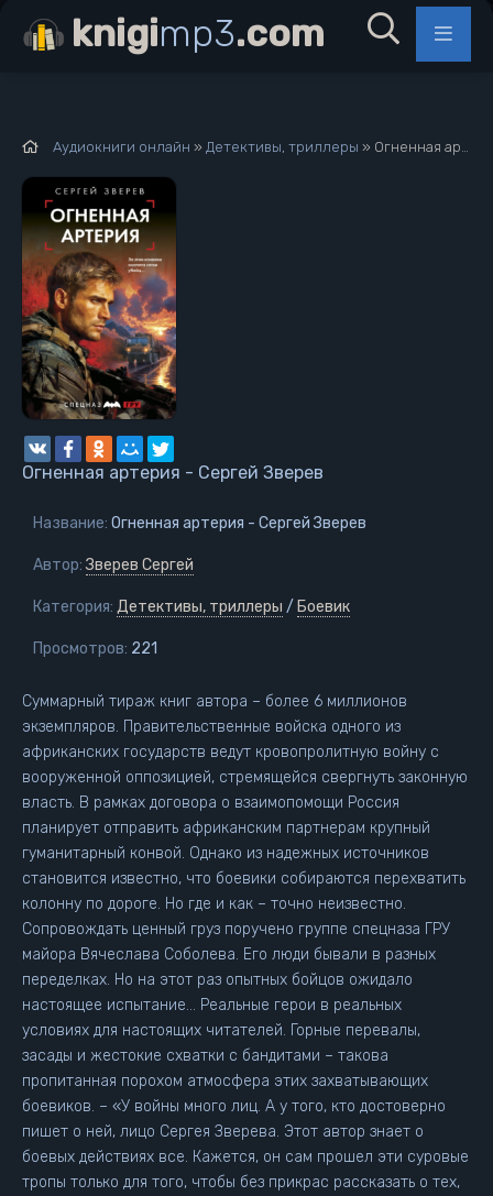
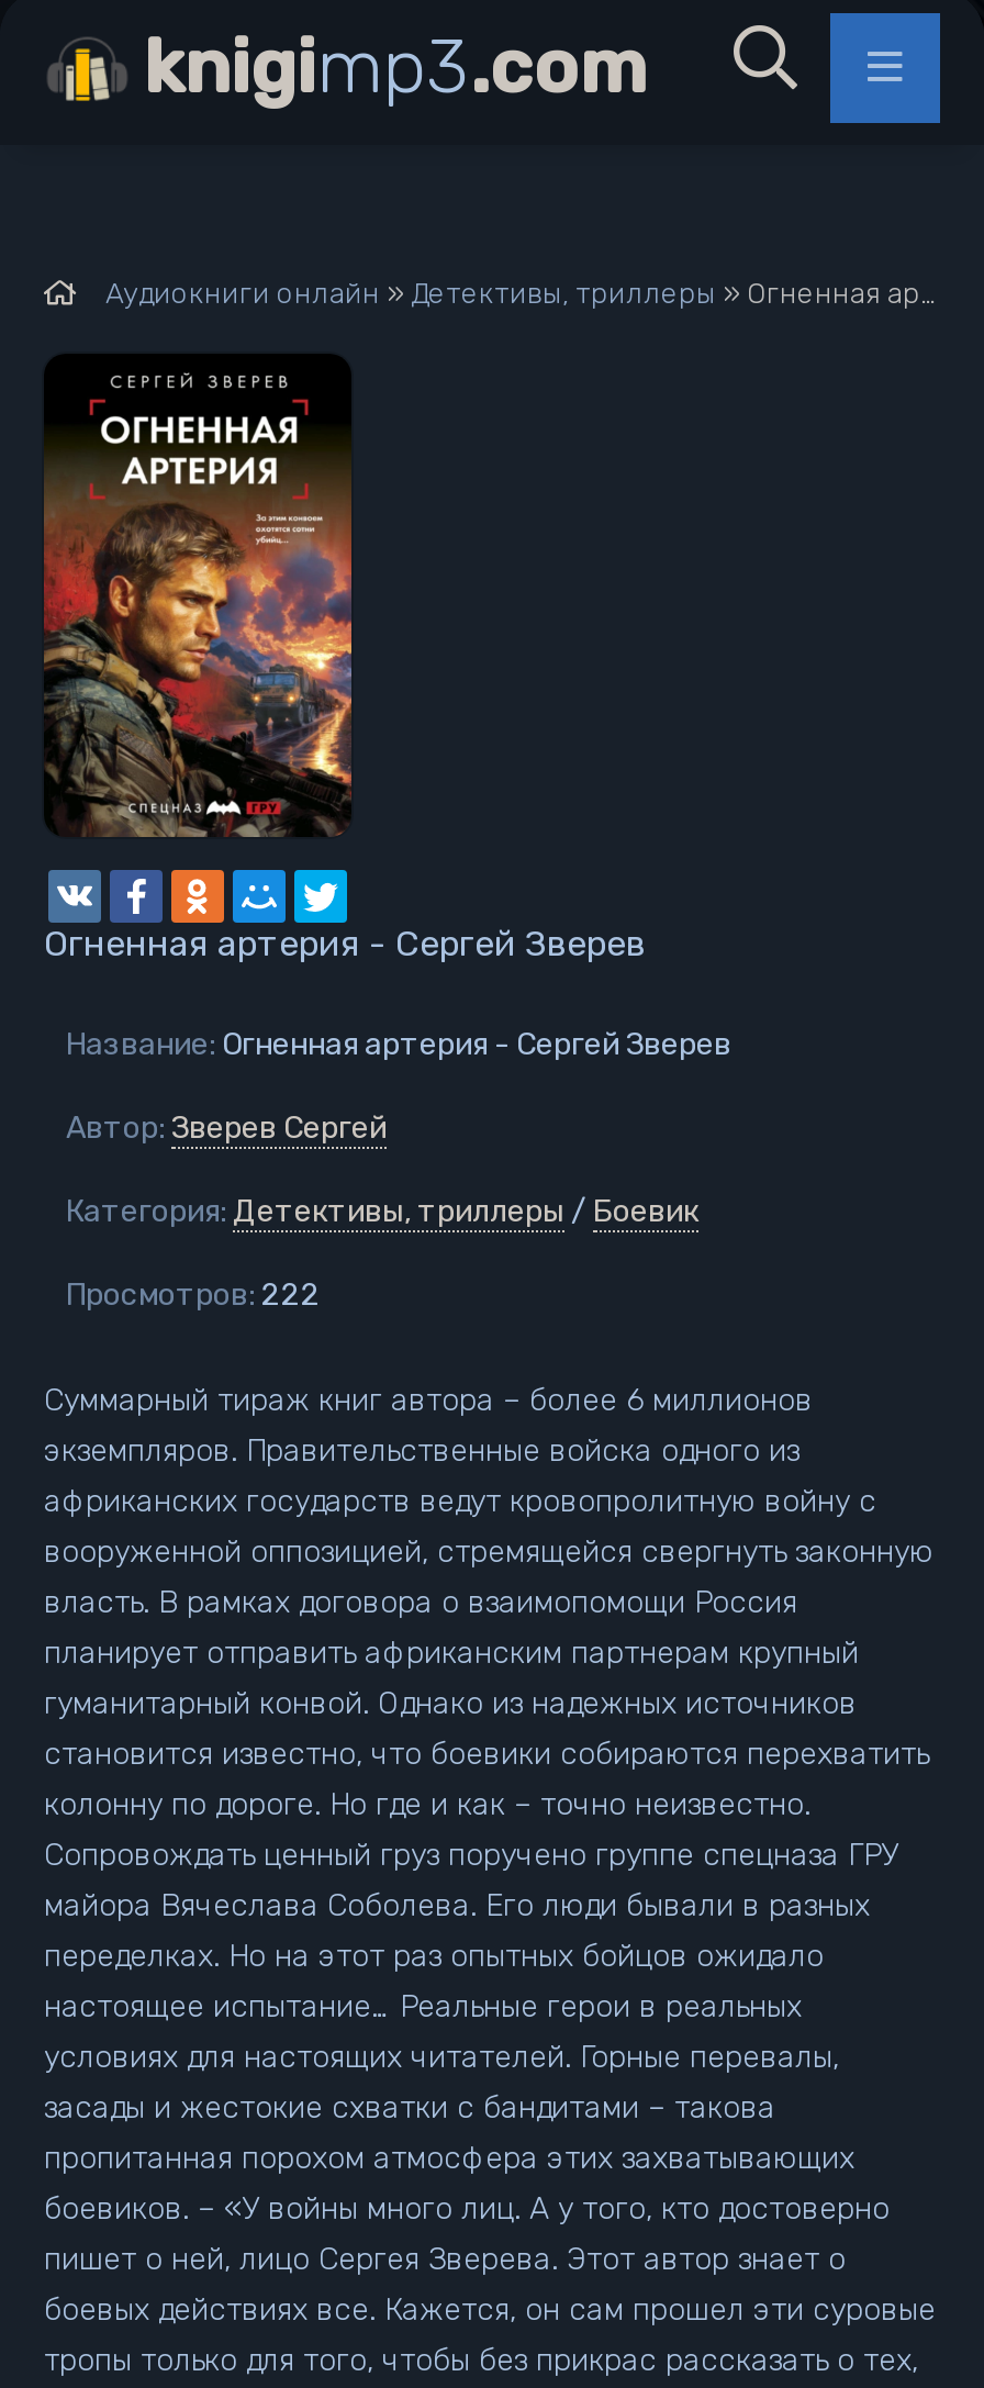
[33,639,157,658] Просмотров: 221 -> [66,1276,321,1313] Просмотров: 222

